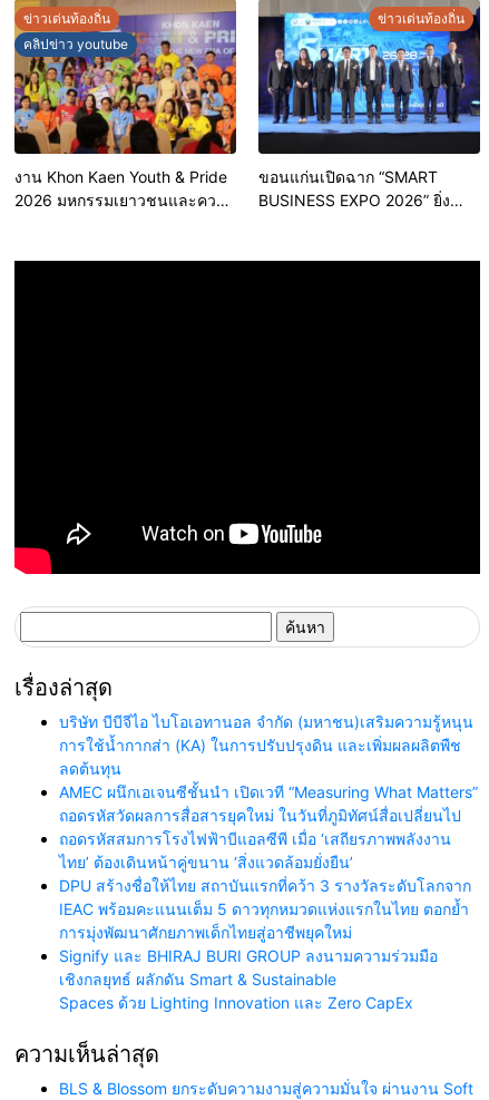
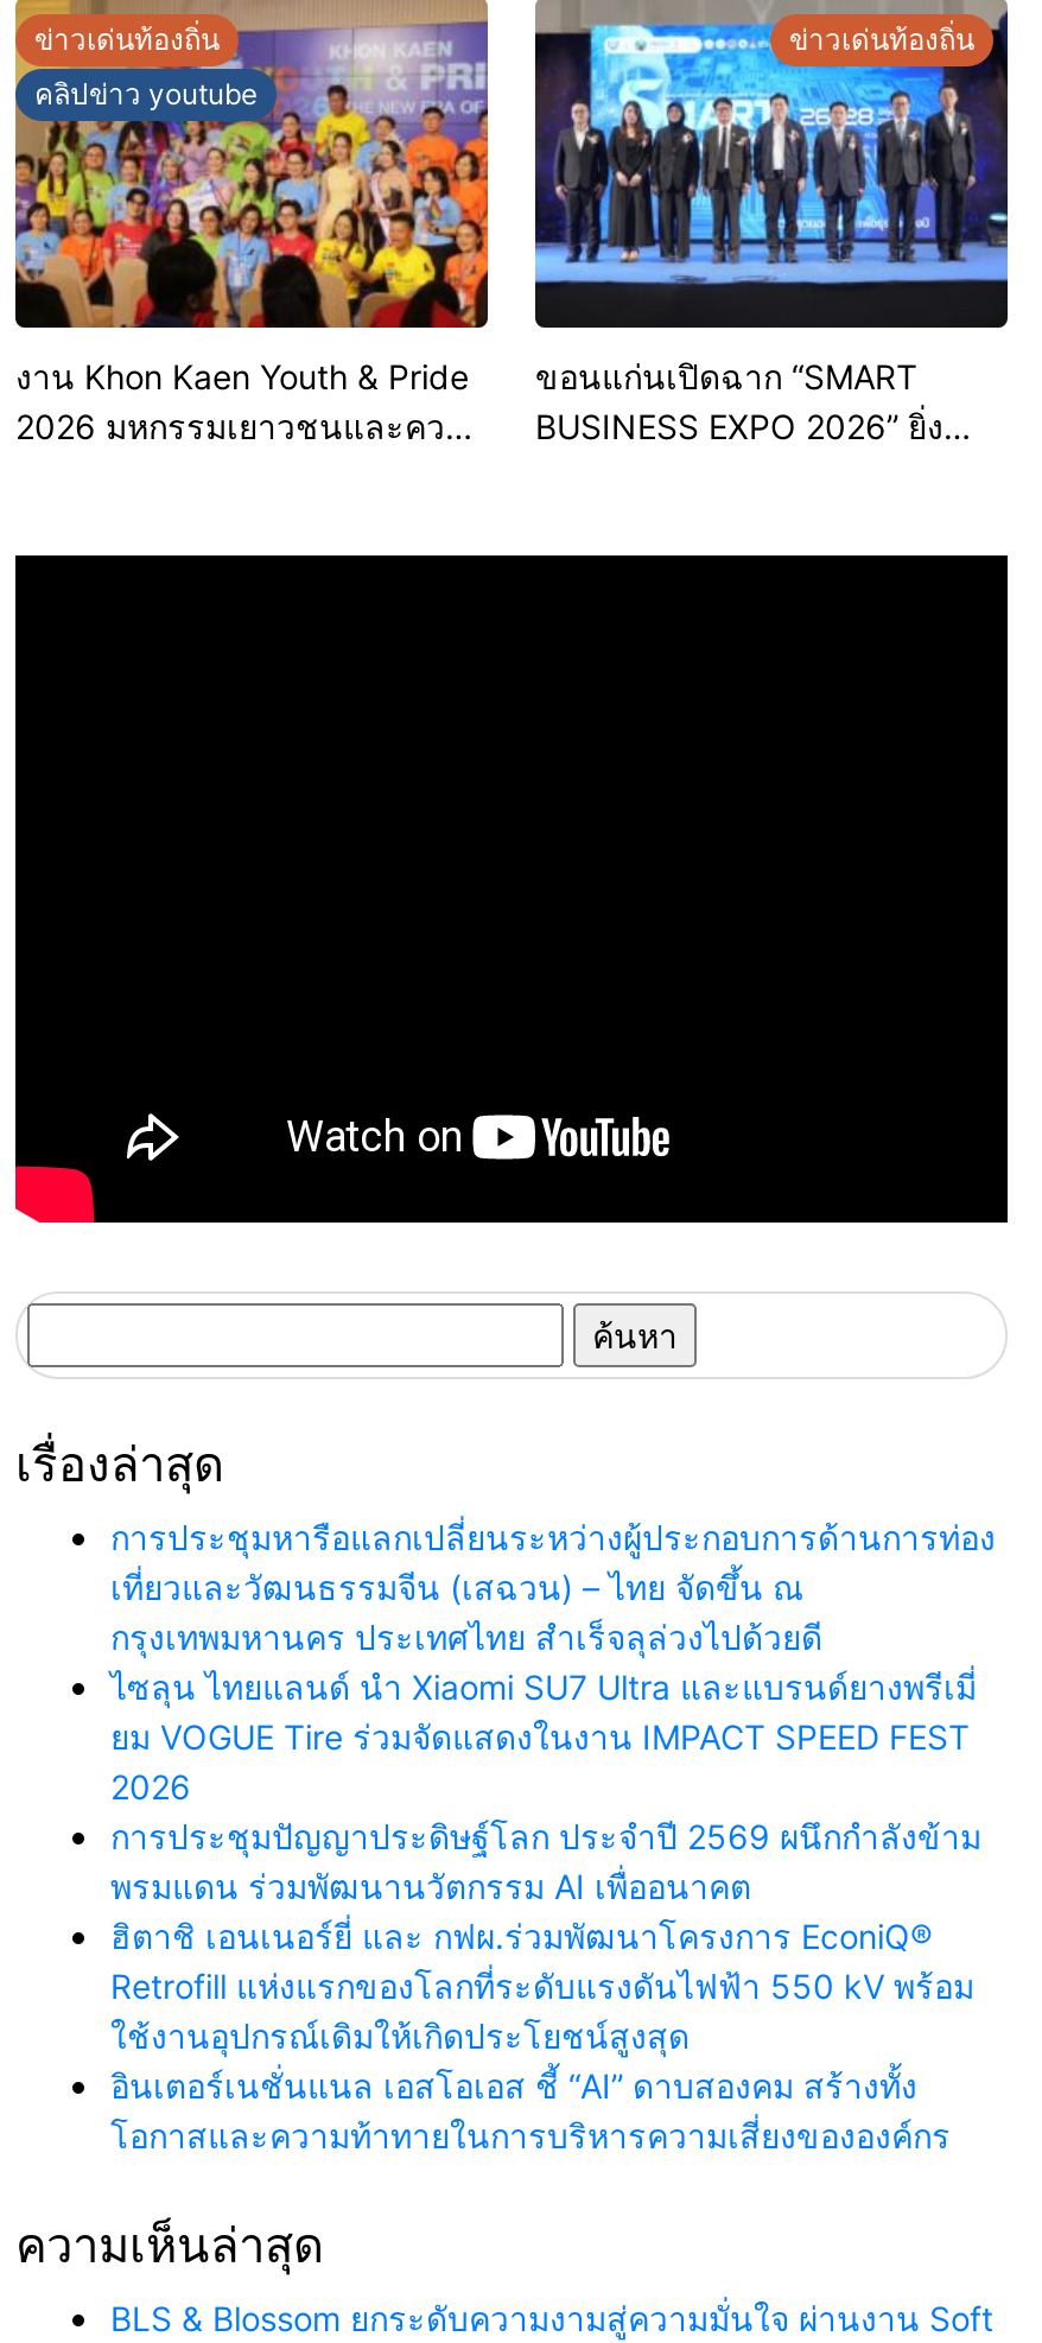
[59,712,478,1012] บริษัท บีบีจีไอ ไบโอเอทานอล จำกัด (มหาชน)เสริมความรู้หนุน | การใช้น้ำกากส่า (KA) ในการปรับปรุงดิน และเพิ่มผลผลิตพืช | ลดต้นทุน | AMEC ผนึกเอเจนซีชั้นนำ เปิดเวที “Measuring What Matters” | ถอดรหัสวัดผลการสื่อสารยุคใหม่ ในวันที่ภูมิทัศน์สื่อเปลี่ยนไป | ถอดรหัสสมการโรงไฟฟ้าบีแอลซีพี เมื่อ ‘เสถียรภาพพลังงาน | ไทย’ ต้องเดินหน้าคู่ขนาน ‘สิ่งแวดล้อมยั่งยืน’ | DPU สร้างชื่อให้ไทย สถาบันแรกที่คว้า 3 รางวัลระดับโลกจาก | IEAC พร้อมคะแนนเต็ม 5 ดาวทุกหมวดแห่งแรกในไทย ตอกย้ำ | การมุ่งพัฒนาศักยภาพเด็กไทยสู่อาชีพยุคใหม่ | Signify และ BHIRAJ BURI GROUP ลงนามความร่วมมือ | เชิงกลยุทธ์ ผลักดัน Smart & Sustainable | Spaces ด้วย Lighting Innovation และ Zero CapEx -> [110,1518,996,2156] การประชุมหารือแลกเปลี่ยนระหว่างผู้ประกอบการด้านการท่อง | เที่ยวและวัฒนธรรมจีน (เสฉวน) – ไทย จัดขึ้น ณ | กรุงเทพมหานคร ประเทศไทย สำเร็จลุล่วงไปด้วยดี | ไซลุน ไทยแลนด์ นำ Xiaomi SU7 Ultra และแบรนด์ยางพรีเมี่ | ยม VOGUE Tire ร่วมจัดแสดงในงาน IMPACT SPEED FEST | 2026 | การประชุมปัญญาประดิษฐ์โลก ประจำปี 2569 ผนึกกำลังข้าม | พรมแดน ร่วมพัฒนานวัตกรรม AI เพื่ออนาคต | ฮิตาชิ เอนเนอร์ยี่ และ กฟผ.ร่วมพัฒนาโครงการ EconiQ® | Retrofill แห่งแรกของโลกที่ระดับแรงดันไฟฟ้า 550 kV พร้อม | ใช้งานอุปกรณ์เดิมให้เกิดประโยชน์สูงสุด | อินเตอร์เนชั่นแนล เอสโอเอส ชี้ “AI” ดาบสองคม สร้างทั้ง | โอกาสและความท้าทายในการบริหารความเสี่ยงขององค์กร

